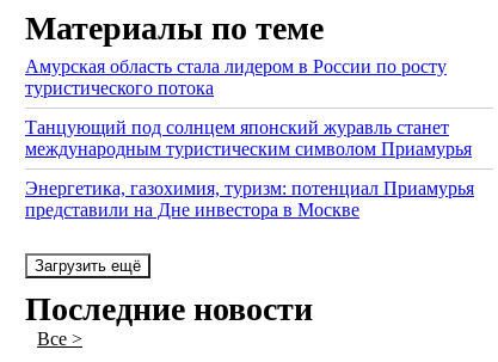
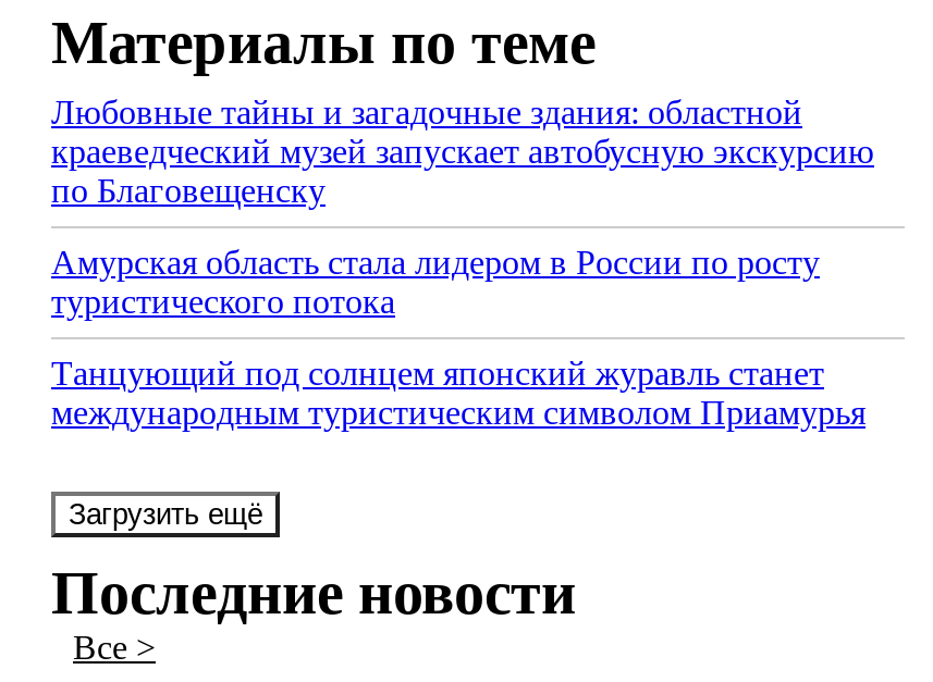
none -> [51,94,874,209] Любовные тайны и загадочные здания: областной | краеведческий музей запускает автобусную экскурсию | по Благовещенску
moved [25,57,472,159] -> [51,244,866,431]: Амурская область стала лидером в России по росту | туристического потока | Танцующий под солнцем японский журавль станет | международным туристическим символом Приамурья
[25,178,474,220] Энергетика, газохимия, туризм: потенциал Приамурья | представили на Дне инвестора в Москве -> none

